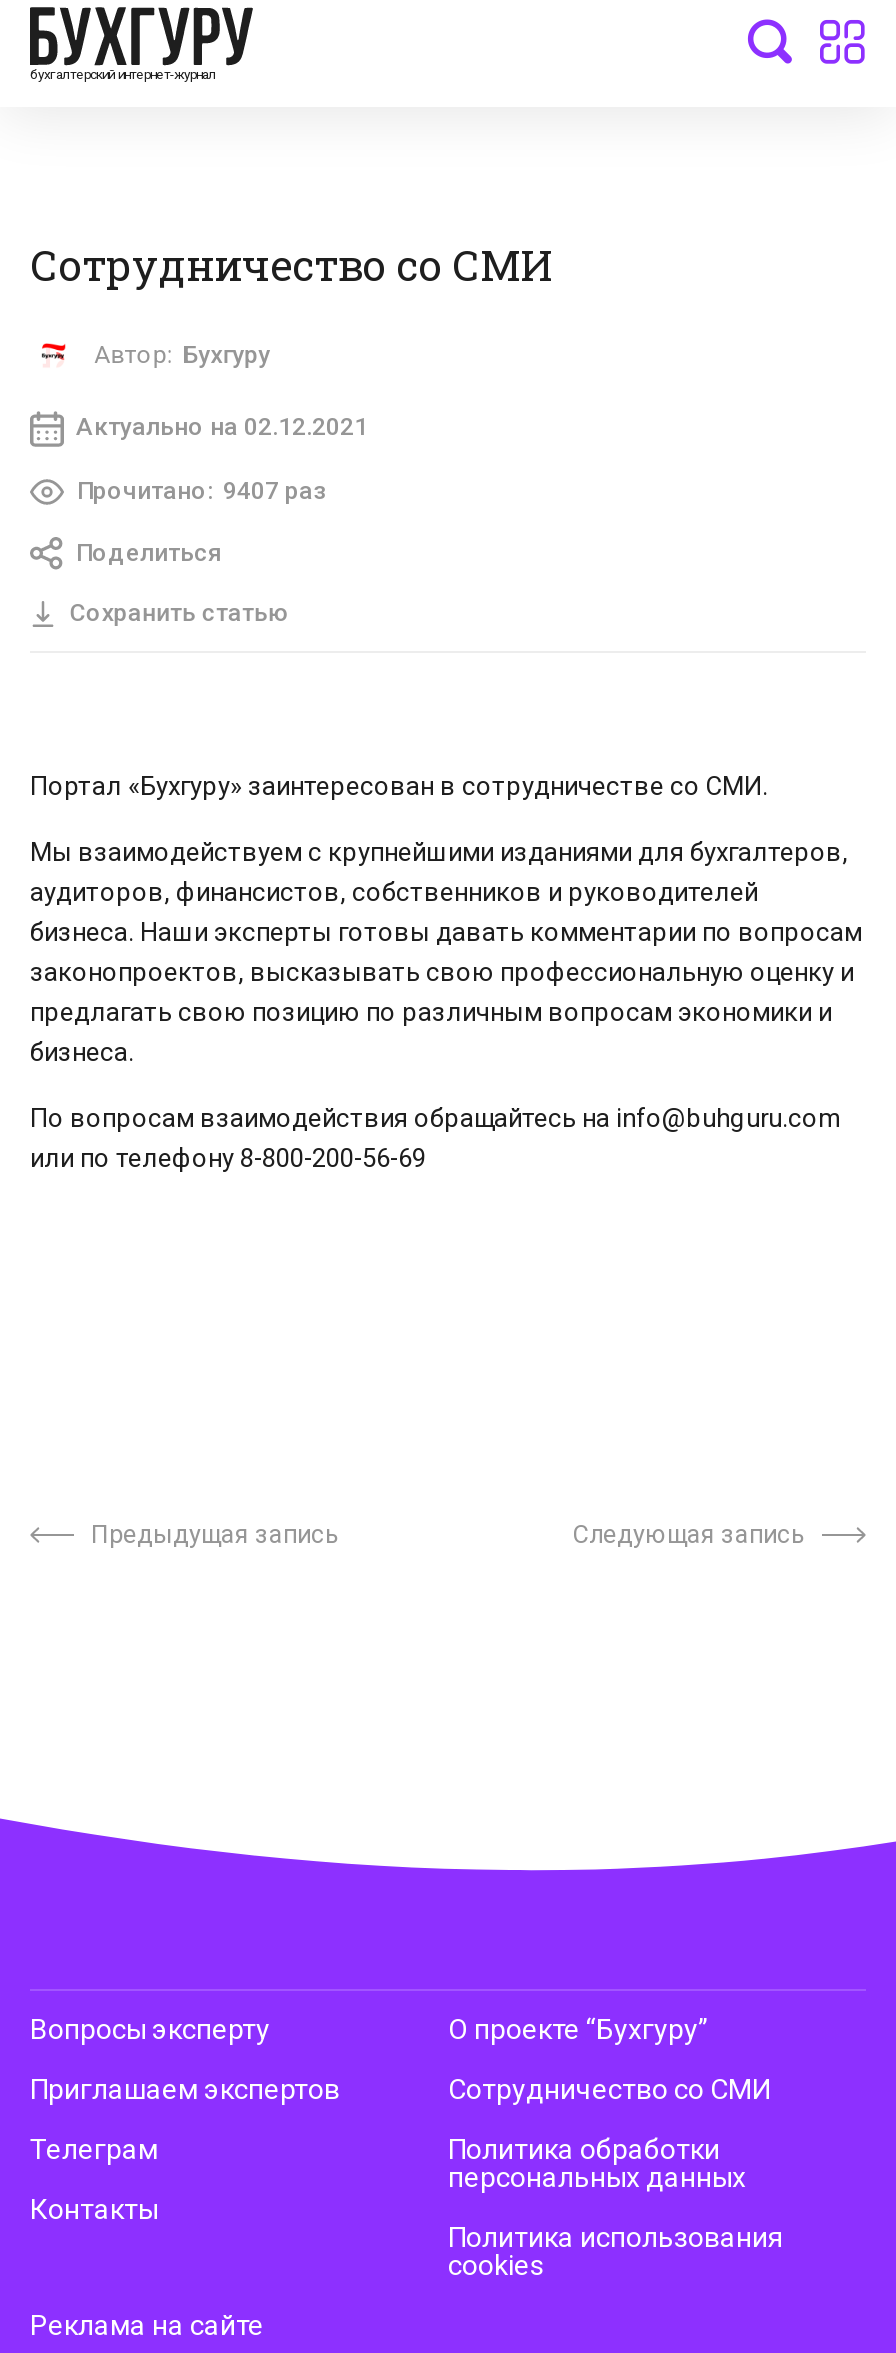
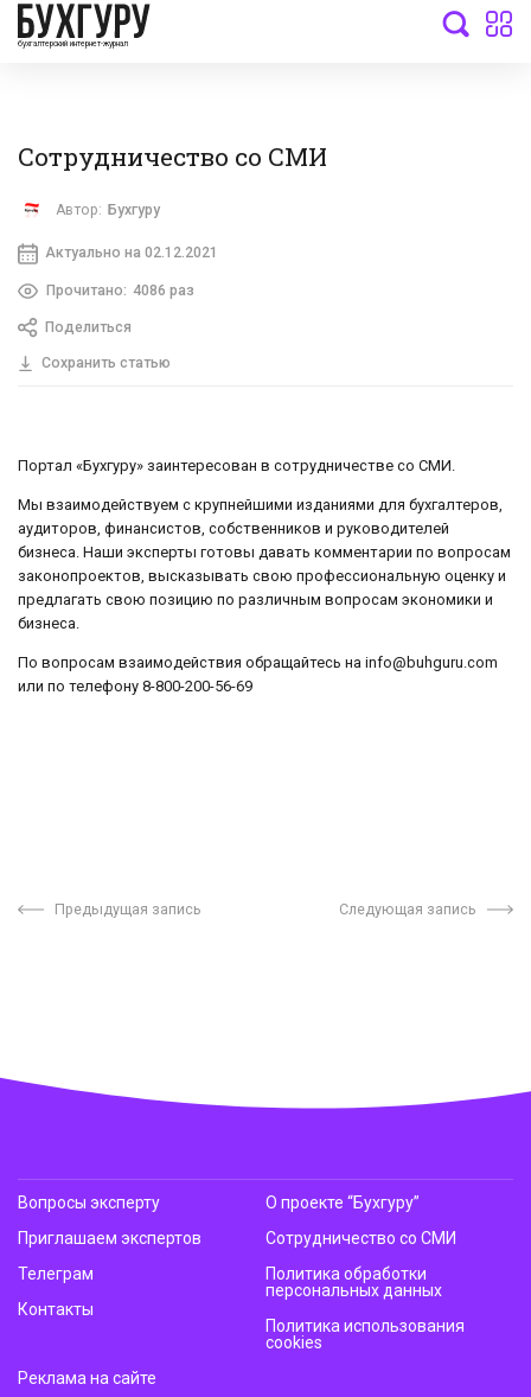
[77,478,327,506] Прочитано: 9407 раз -> [46,283,194,299] Прочитано: 4086 раз

